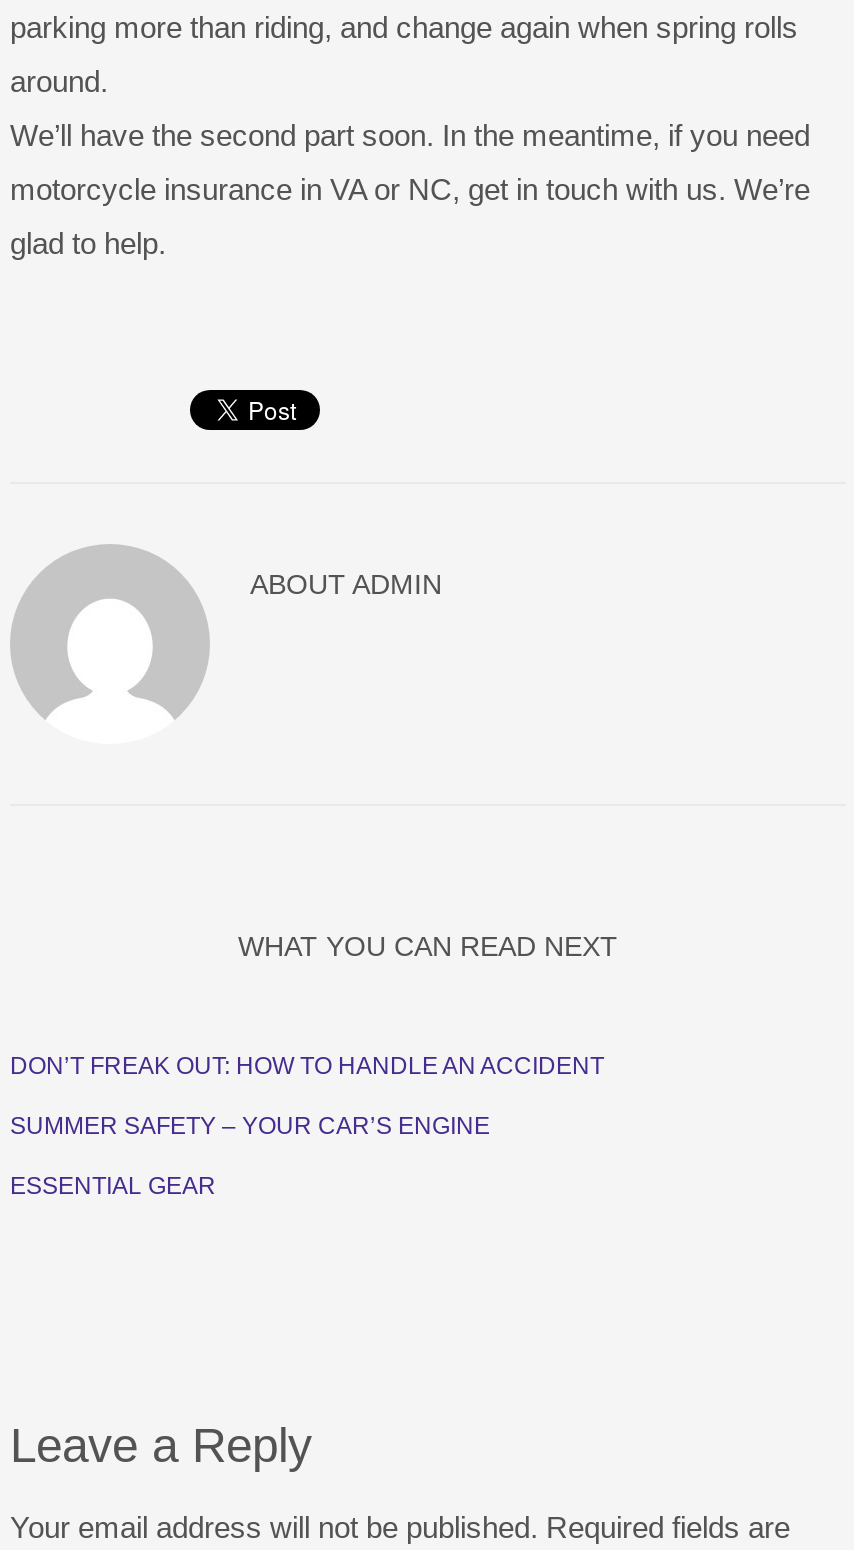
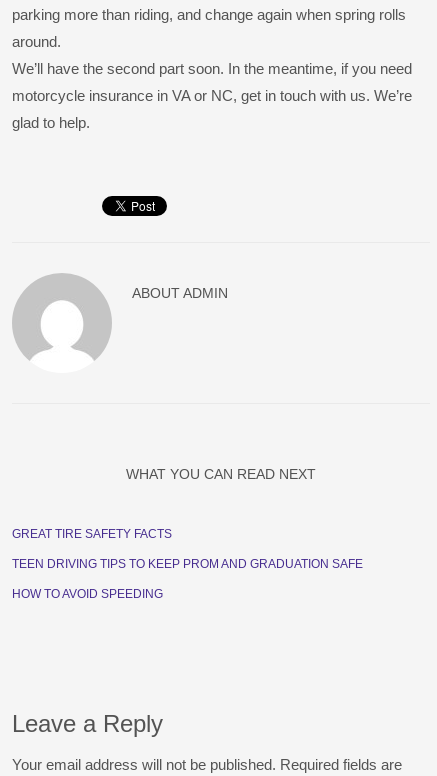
[10,1052,604,1080] DON’T FREAK OUT: HOW TO HANDLE AN ACCIDENT -> [12,527,172,541] GREAT TIRE SAFETY FACTS
[10,1112,490,1140] SUMMER SAFETY – YOUR CAR’S ENGINE -> [12,557,363,571] TEEN DRIVING TIPS TO KEEP PROM AND GRADUATION SAFE
[10,1172,216,1200] ESSENTIAL GEAR -> [12,587,163,601] HOW TO AVOID SPEEDING

